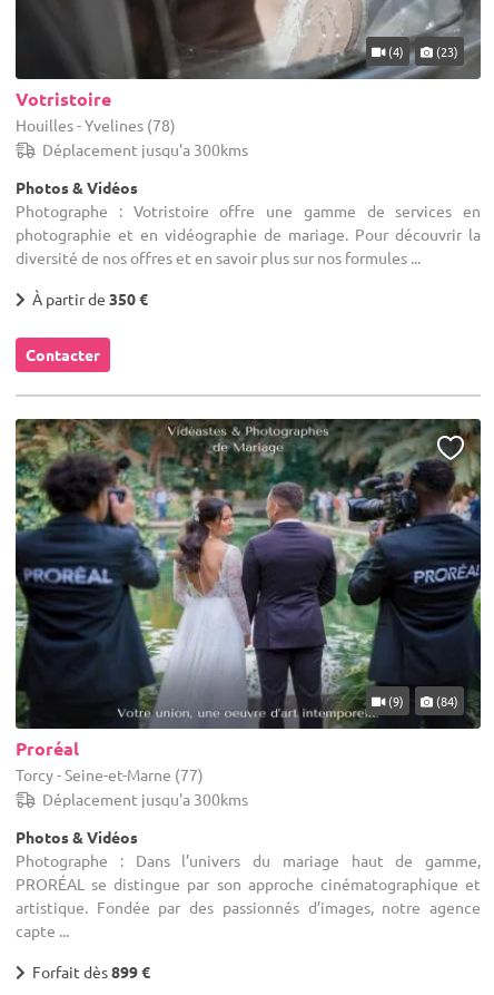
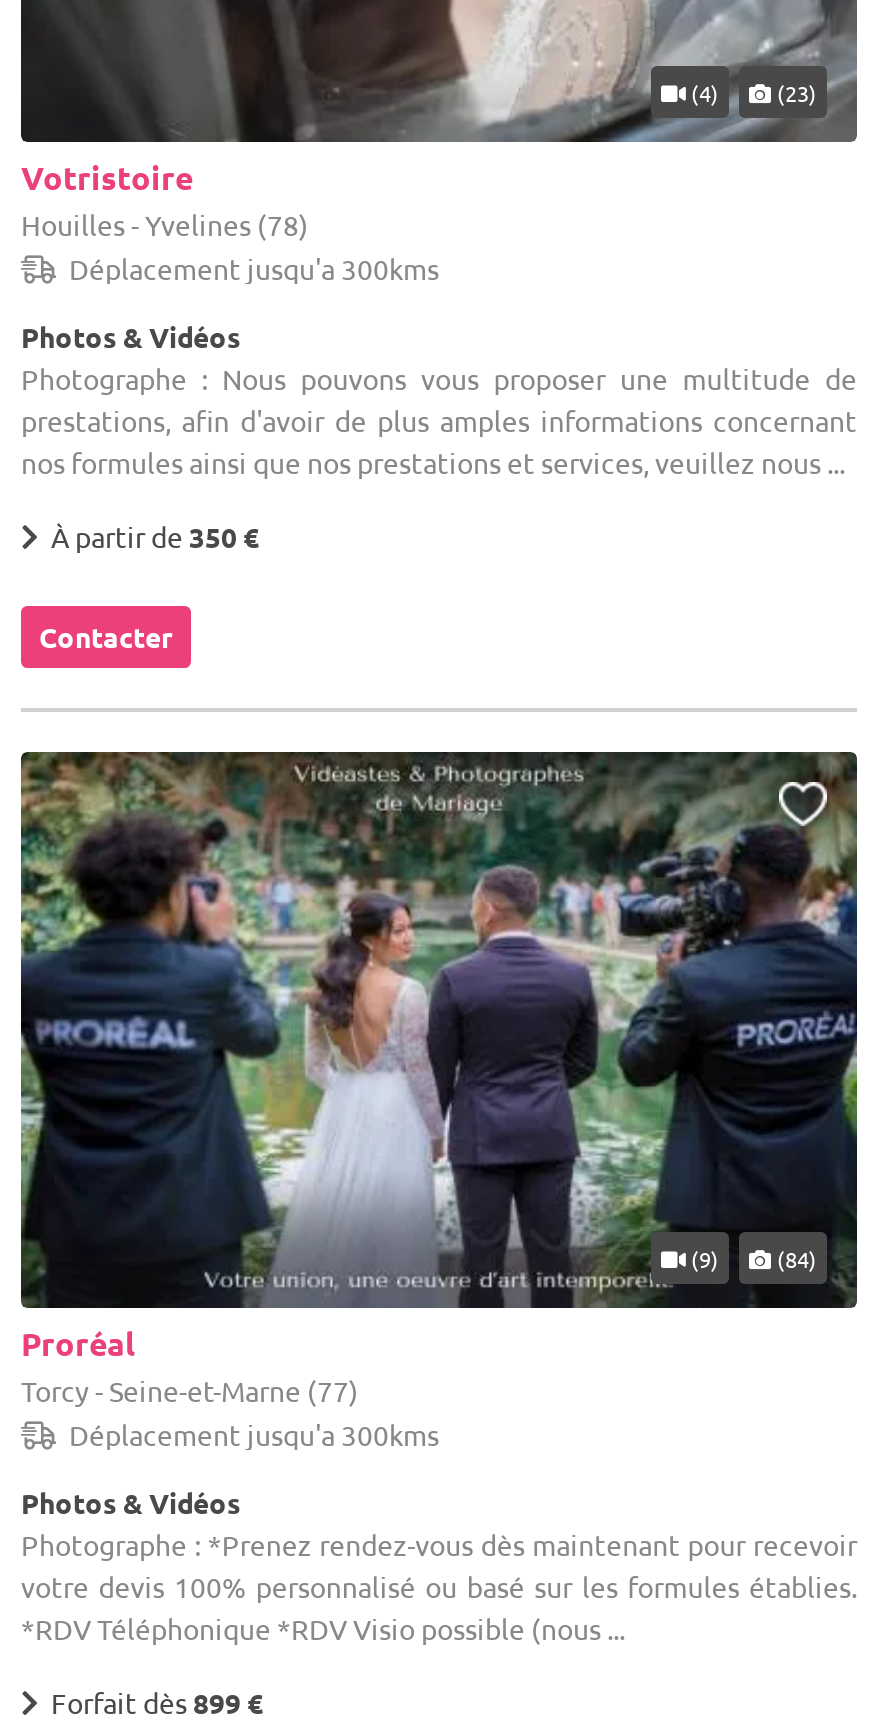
[16,200,481,267] Photographe : Votristoire offre une gamme de services en | photographie et en vidéographie de mariage. Pour découvrir la | diversité de nos offres et en savoir plus sur nos formules ... -> [21,359,857,479] Photographe : Nous pouvons vous proposer une multitude de | prestations, afin d'avoir de plus amples informations concernant | nos formules ainsi que nos prestations et services, veuillez nous ...
[16,850,481,940] Photographe : Dans l’univers du mariage haut de gamme, | PRORÉAL se distingue par son approche cinématographique et | artistique. Fondée par des passionnés d’images, notre agence | capte ... -> [21,1525,857,1645] Photographe : *Prenez rendez-vous dès maintenant pour recevoir | votre devis 100% personnalisé ou basé sur les formules établies. | *RDV Téléphonique *RDV Visio possible (nous ...

